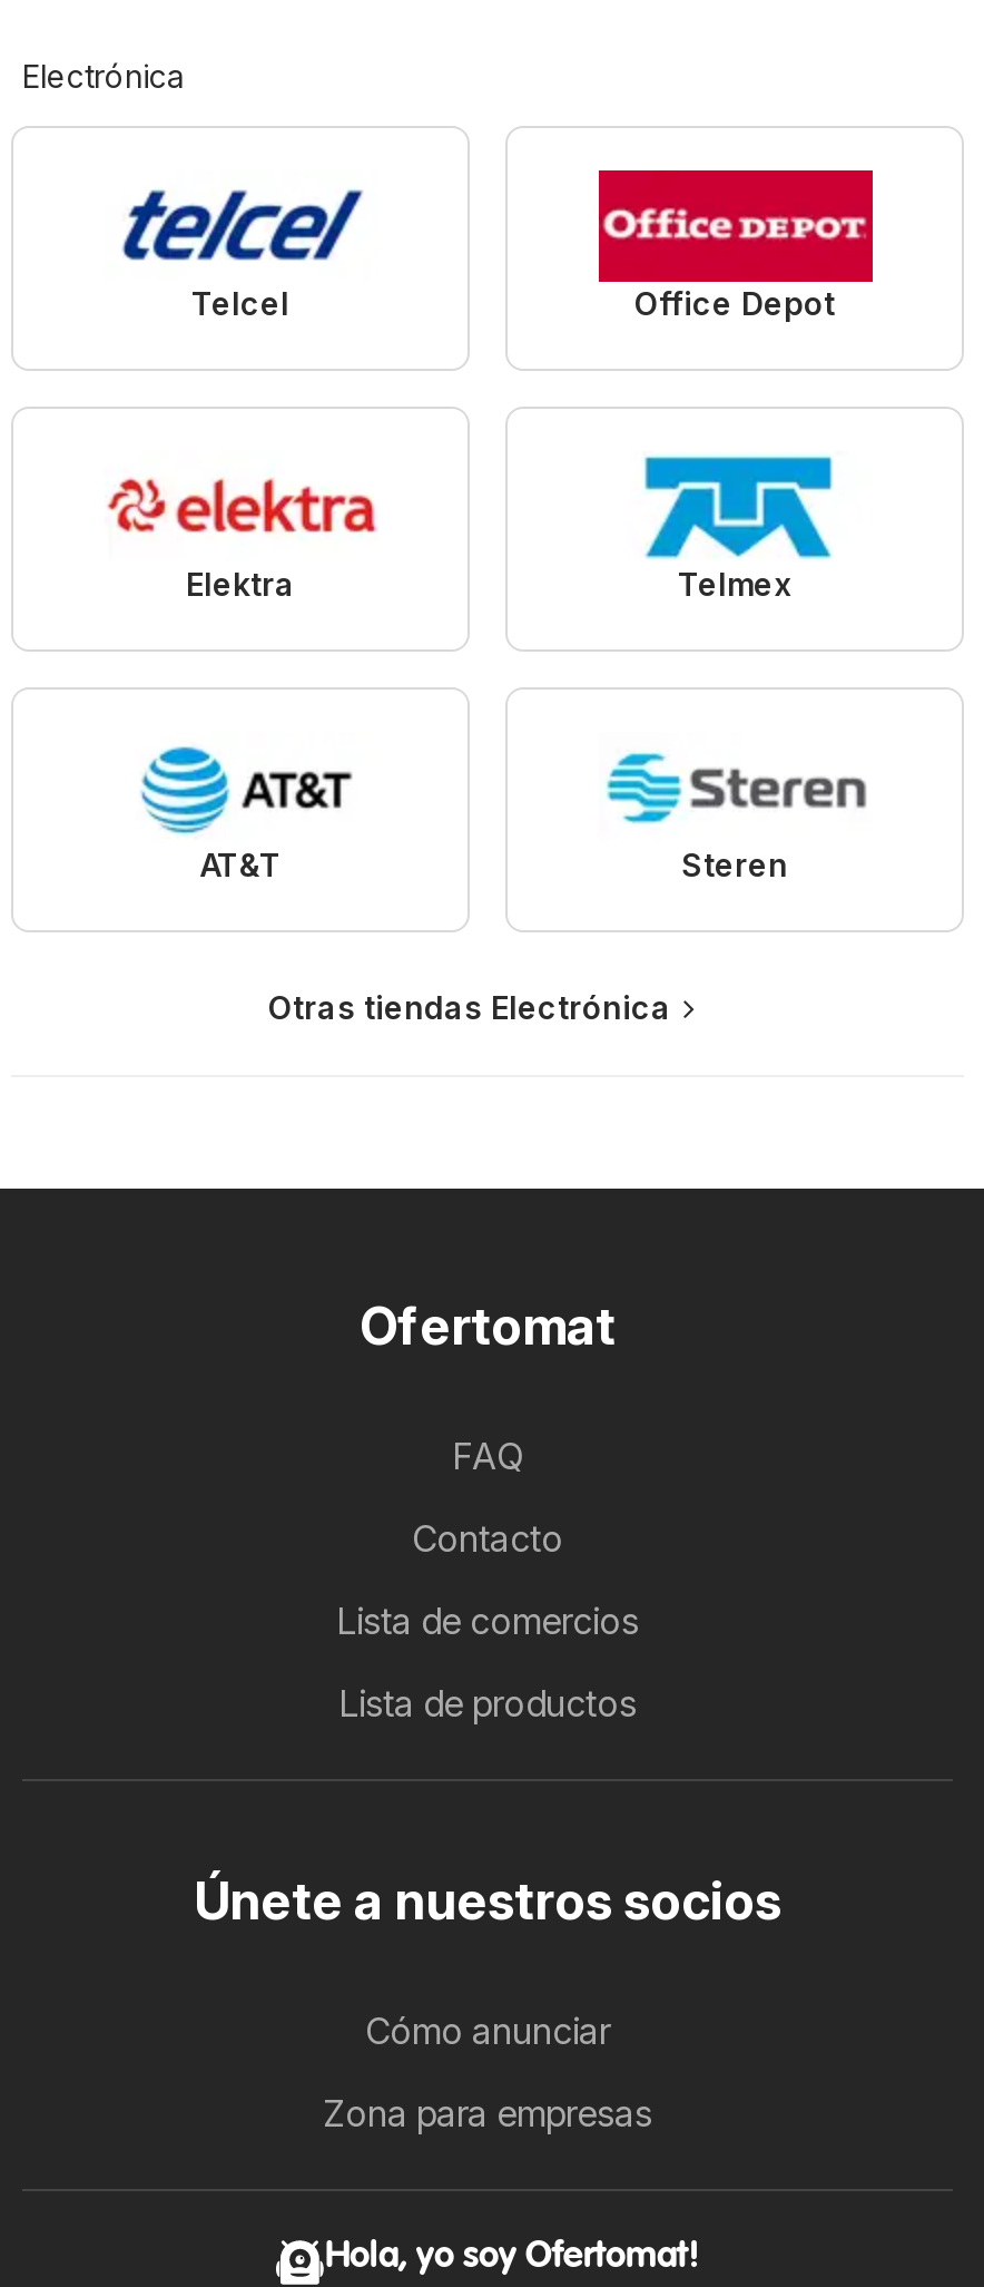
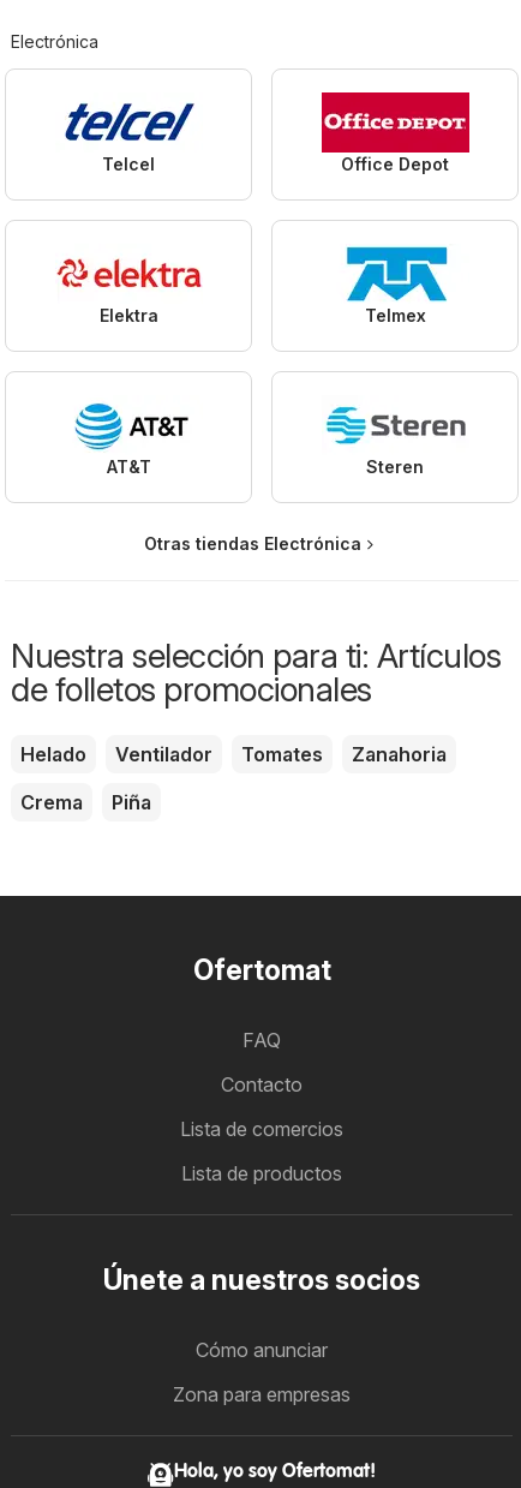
none -> [11,636,501,815] Nuestra selección para ti: Artículos | de folletos promocionales | Helado | Ventilador | Tomates | Zanahoria | Crema | Piña

